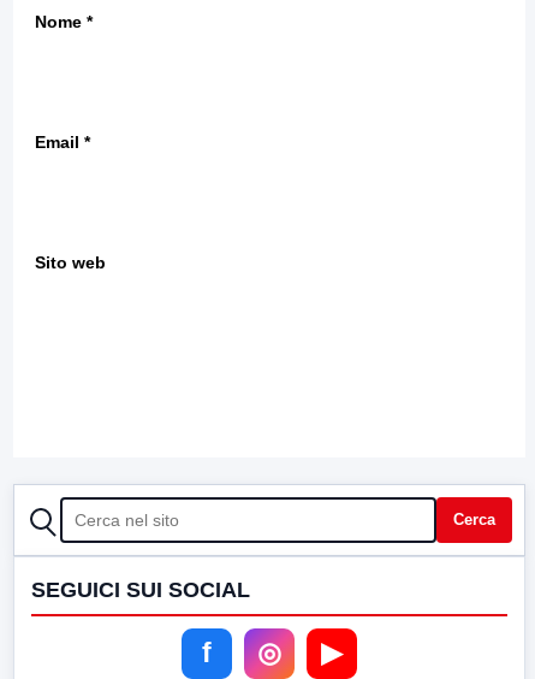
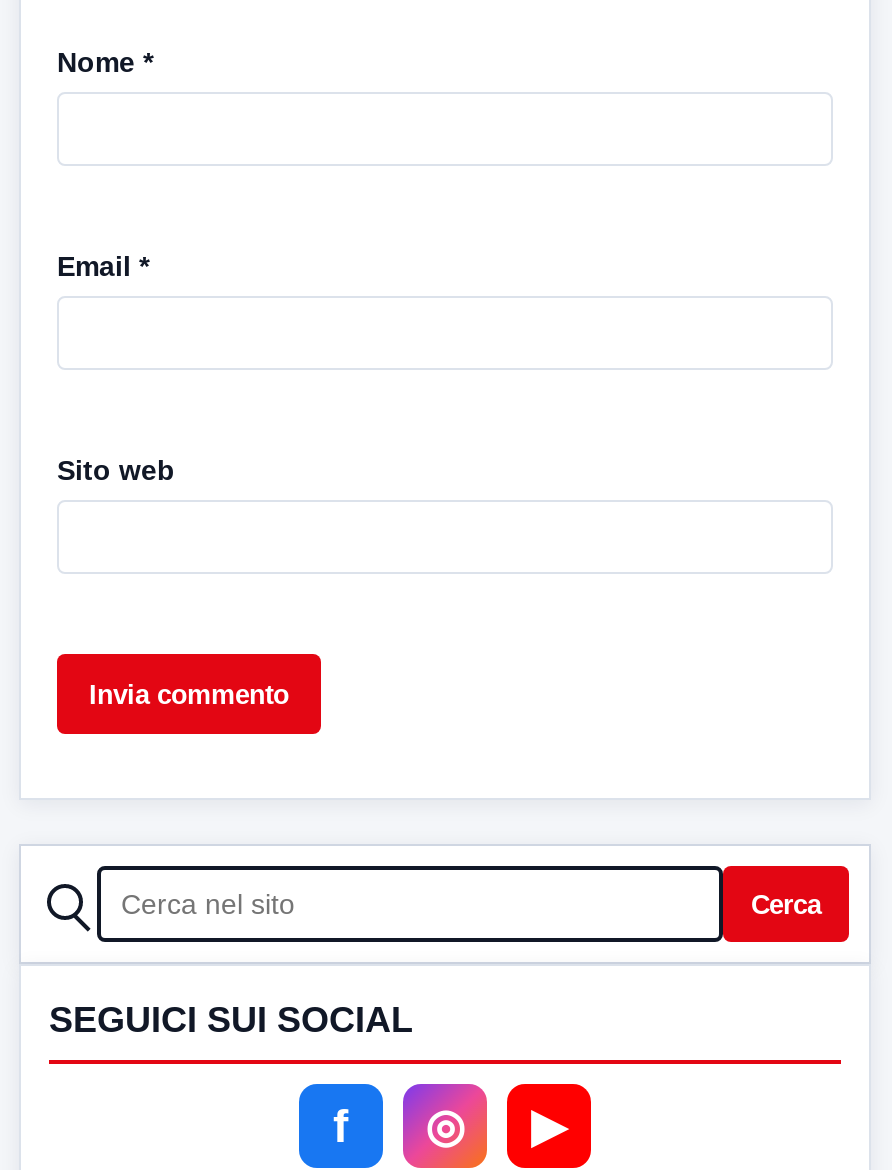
none -> [55,652,323,736] [image]

